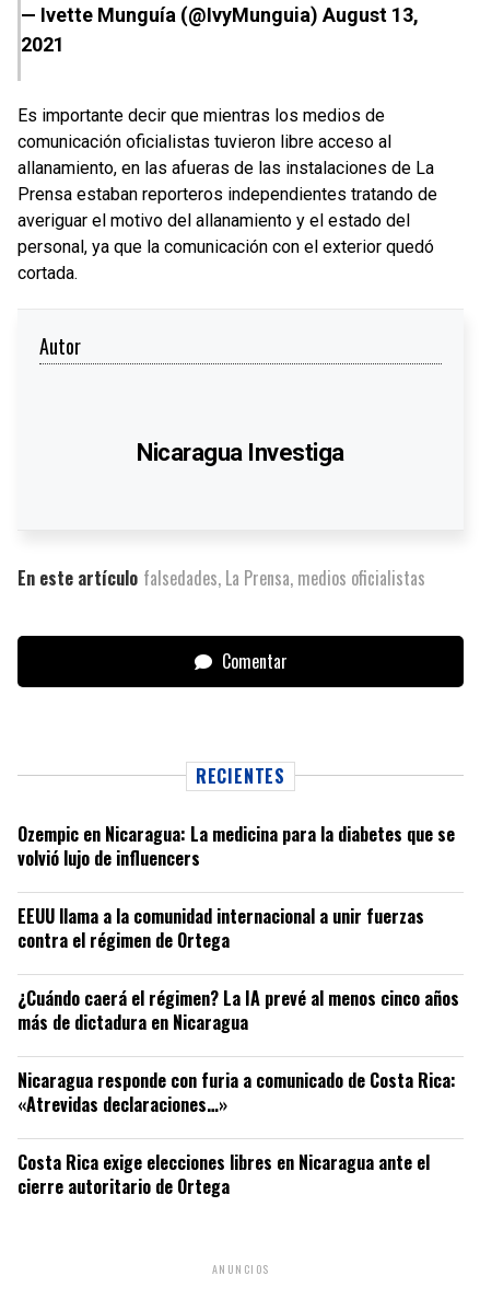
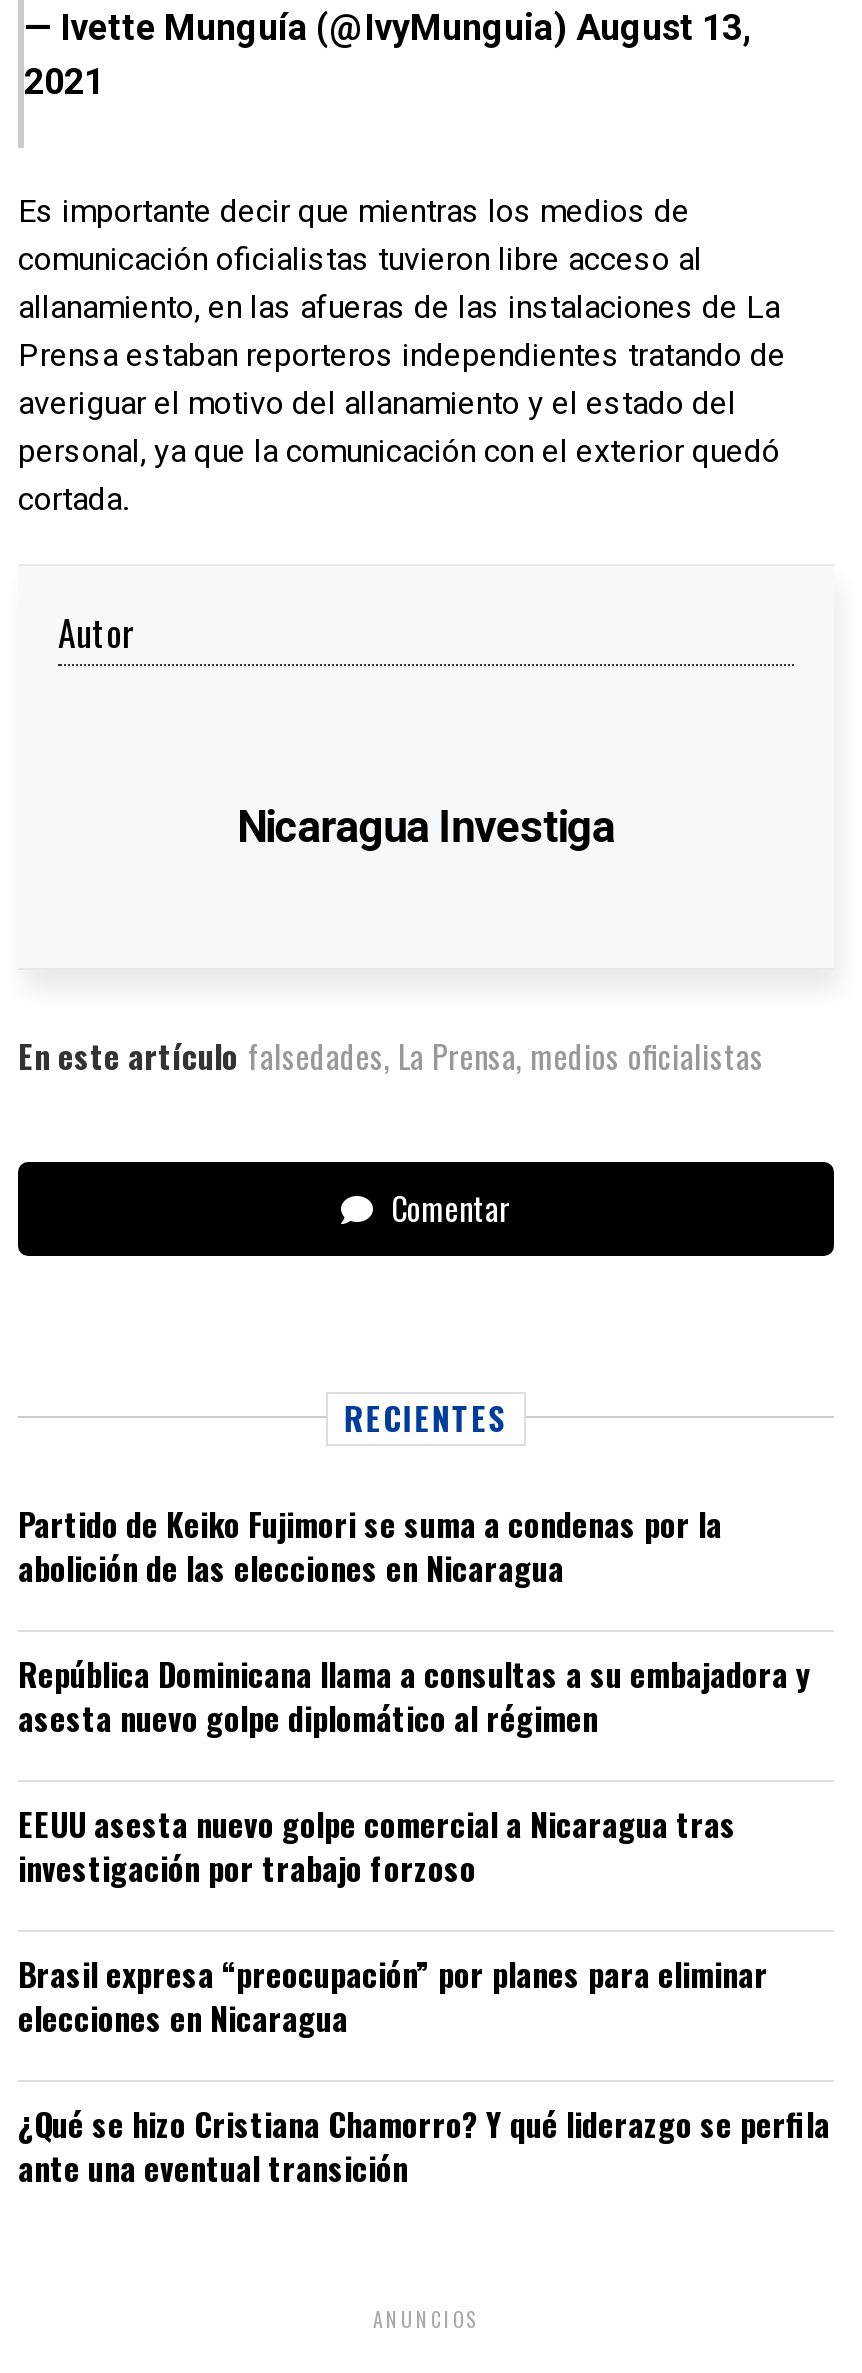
[17,821,455,871] Ozempic en Nicaragua: La medicina para la diabetes que se | volvió lujo de influencers -> [18,1500,722,1592] Partido de Keiko Fujimori se suma a condenas por la | abolición de las elecciones en Nicaragua
[17,903,424,953] EEUU llama a la comunidad internacional a unir fuerzas | contra el régimen de Ortega -> [18,1650,810,1742] República Dominicana llama a consultas a su embajadora y | asesta nuevo golpe diplomático al régimen
[17,985,459,1035] ¿Cuándo caerá el régimen? La IA prevé al menos cinco años | más de dictadura en Nicaragua -> [18,1800,736,1892] EEUU asesta nuevo golpe comercial a Nicaragua tras | investigación por trabajo forzoso
[17,1067,456,1117] Nicaragua responde con furia a comunicado de Costa Rica: | «Atrevidas declaraciones…» -> [18,1950,768,2042] Brasil expresa “preocupación” por planes para eliminar | elecciones en Nicaragua
[17,1149,430,1199] Costa Rica exige elecciones libres en Nicaragua ante el | cierre autoritario de Ortega -> [18,2100,830,2192] ¿Qué se hizo Cristiana Chamorro? Y qué liderazgo se perfila | ante una eventual transición

